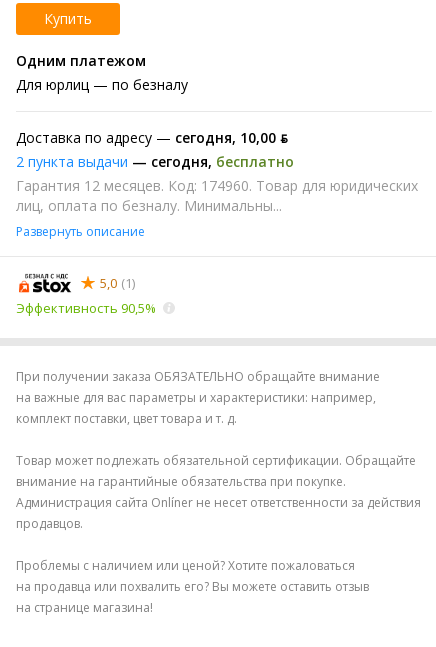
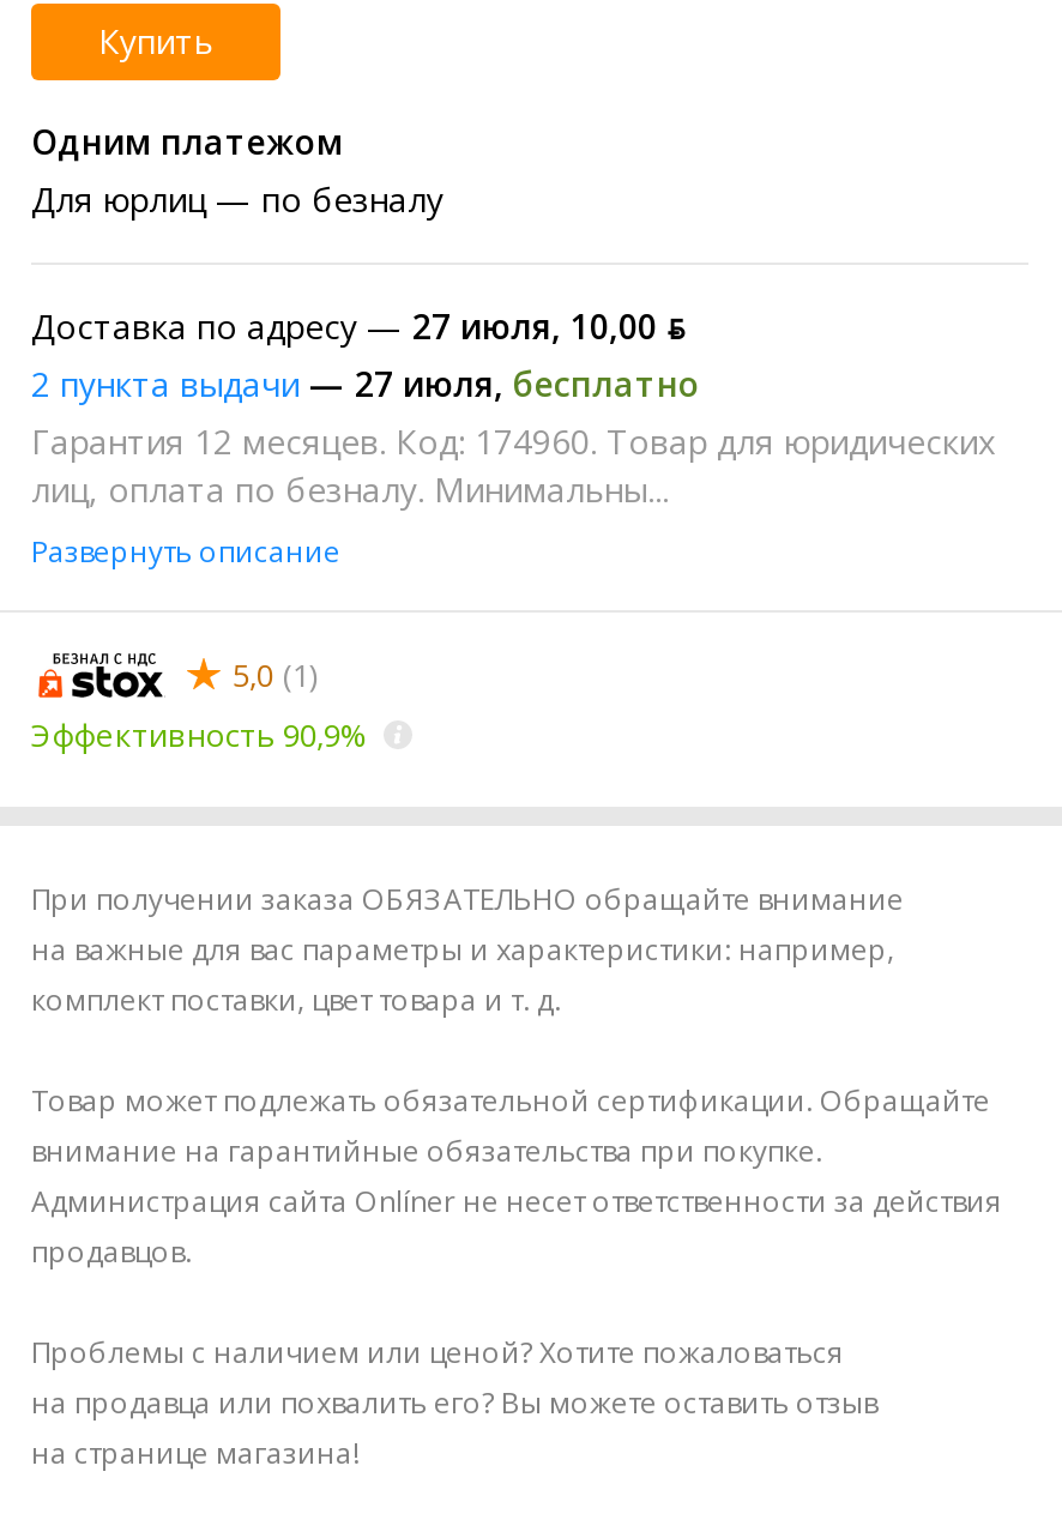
[16,128,294,171] Доставка по адресу — сегодня, 10,00 ƃ | 2 пункта выдачи — сегодня, бесплатно -> [31,304,700,407] Доставка по адресу — 27 июля, 10,00 ƃ | 2 пункта выдачи — 27 июля, бесплатно
[16,299,156,317] Эффективность 90,5% -> [31,714,367,757] Эффективность 90,9%

